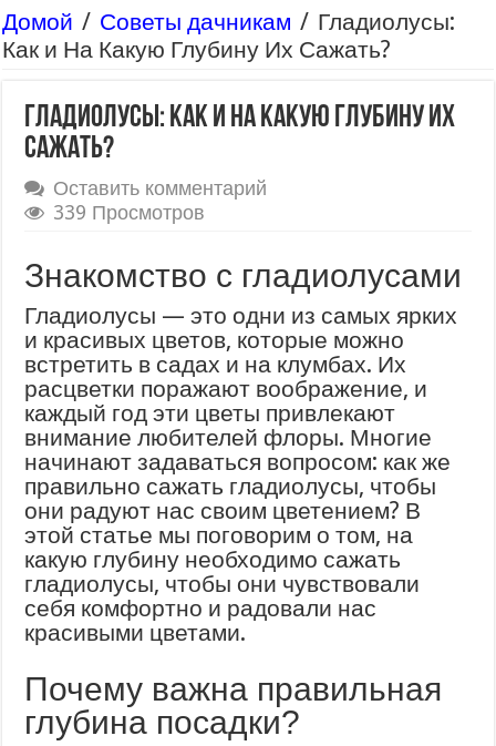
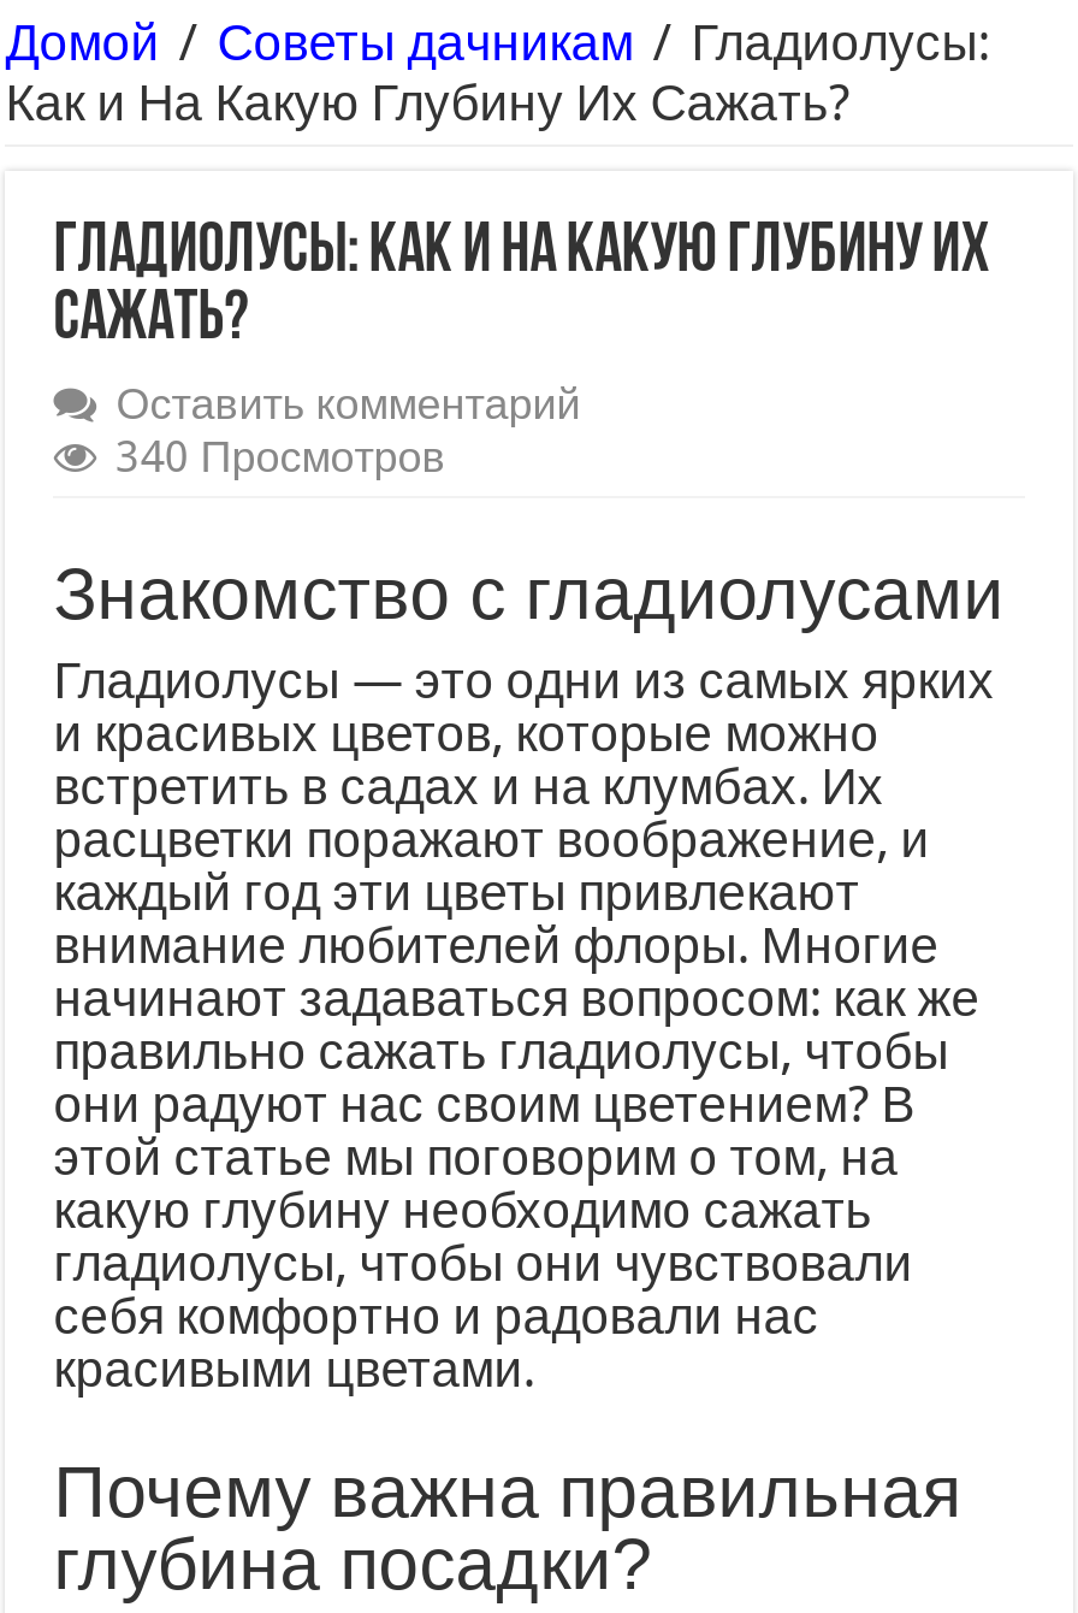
[53,200,205,224] 339 Просмотров -> [116,430,446,481] 340 Просмотров

